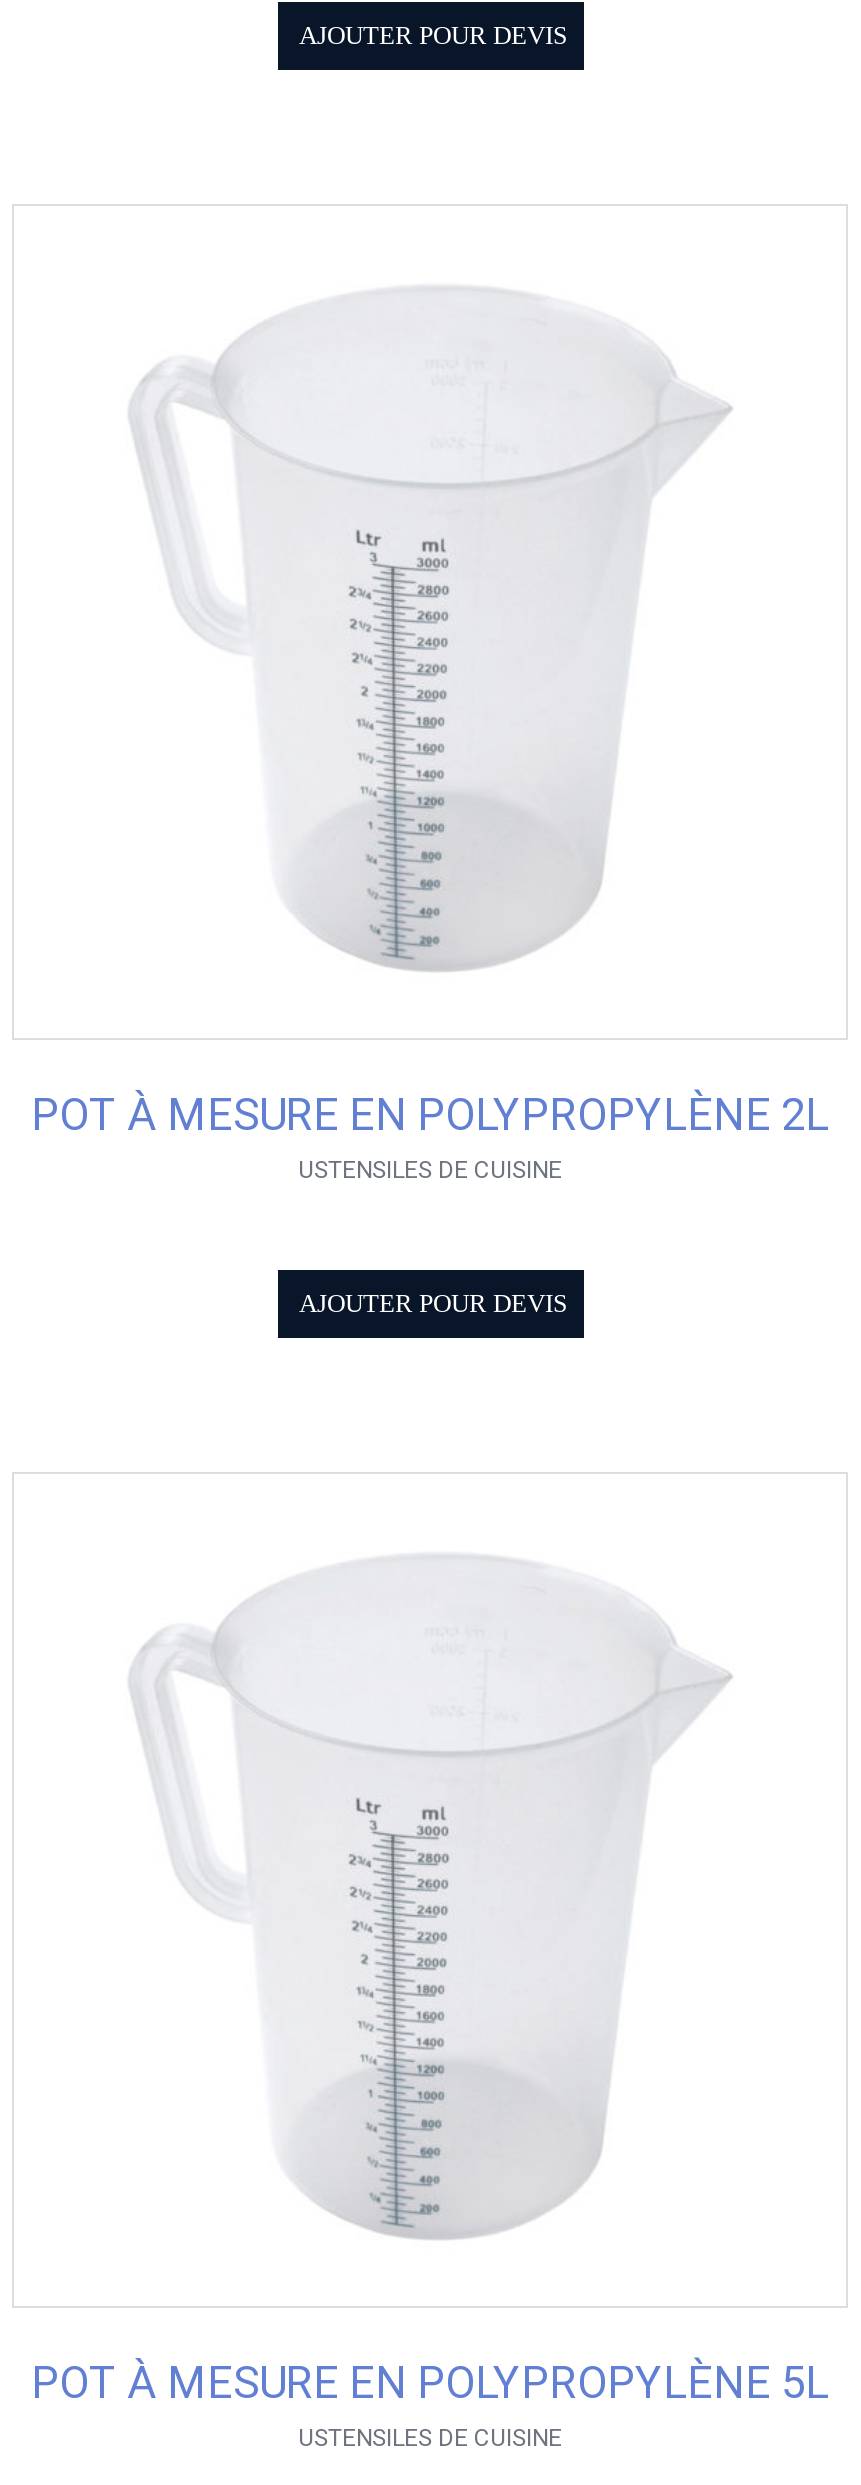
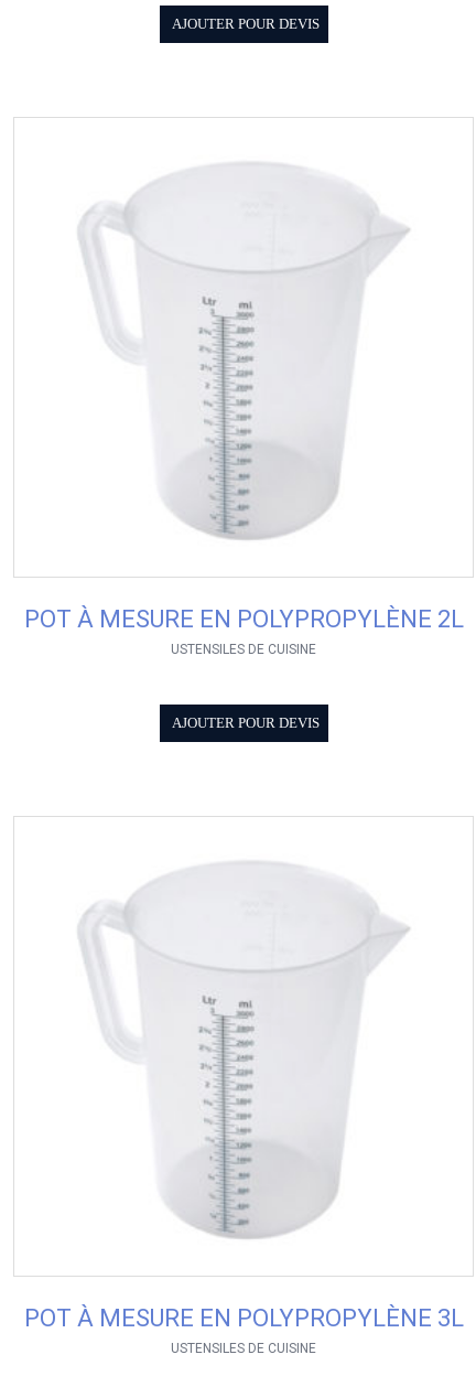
[31,2358,829,2408] POT À MESURE EN POLYPROPYLÈNE 5L -> [24,1304,463,1332] POT À MESURE EN POLYPROPYLÈNE 3L

